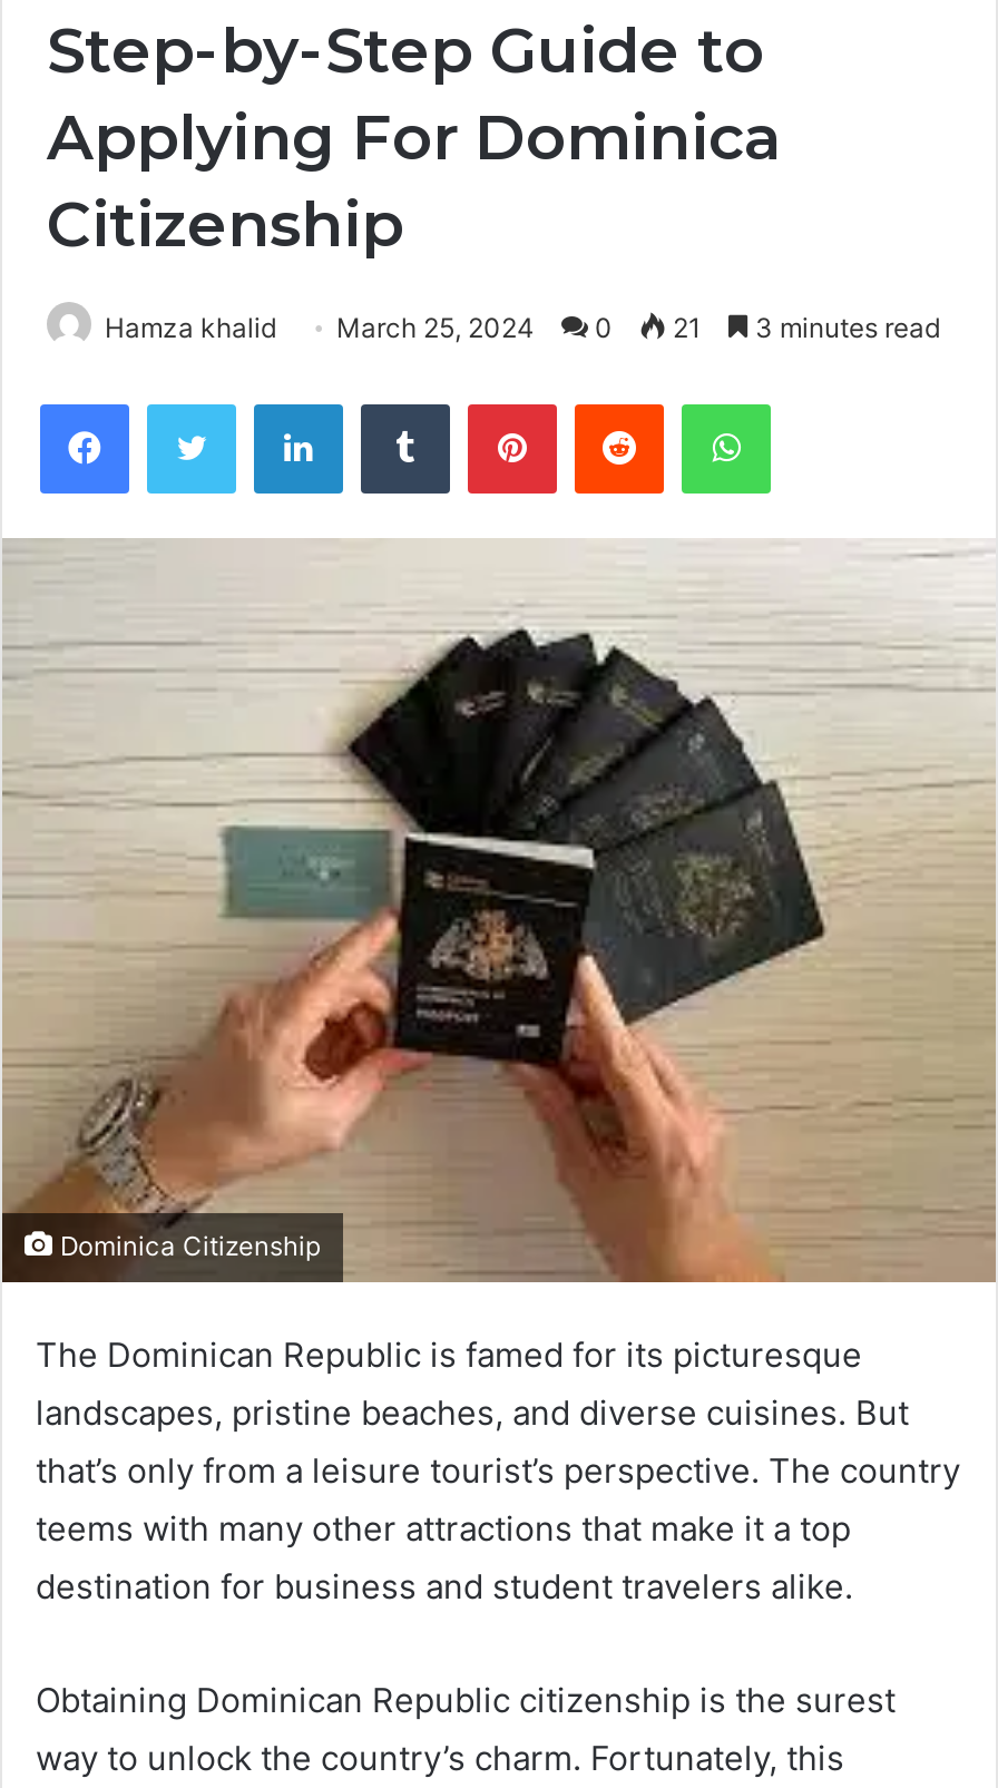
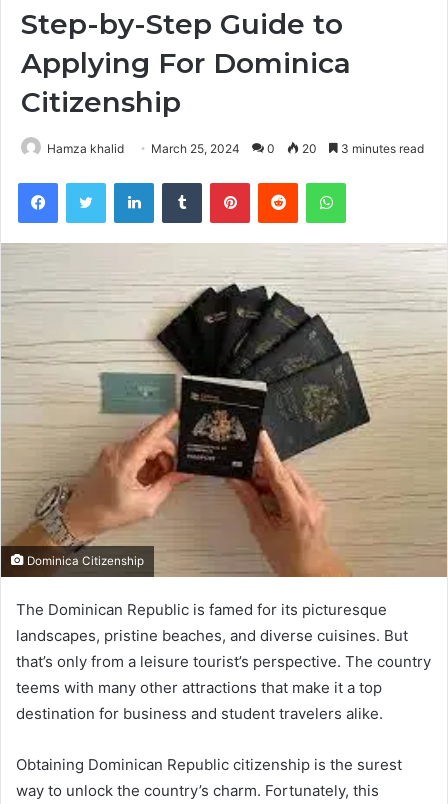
[105,311,940,344] Hamza khalid March 25, 2024 0 21 3 minutes read -> [47,141,424,156] Hamza khalid March 25, 2024 0 20 3 minutes read

